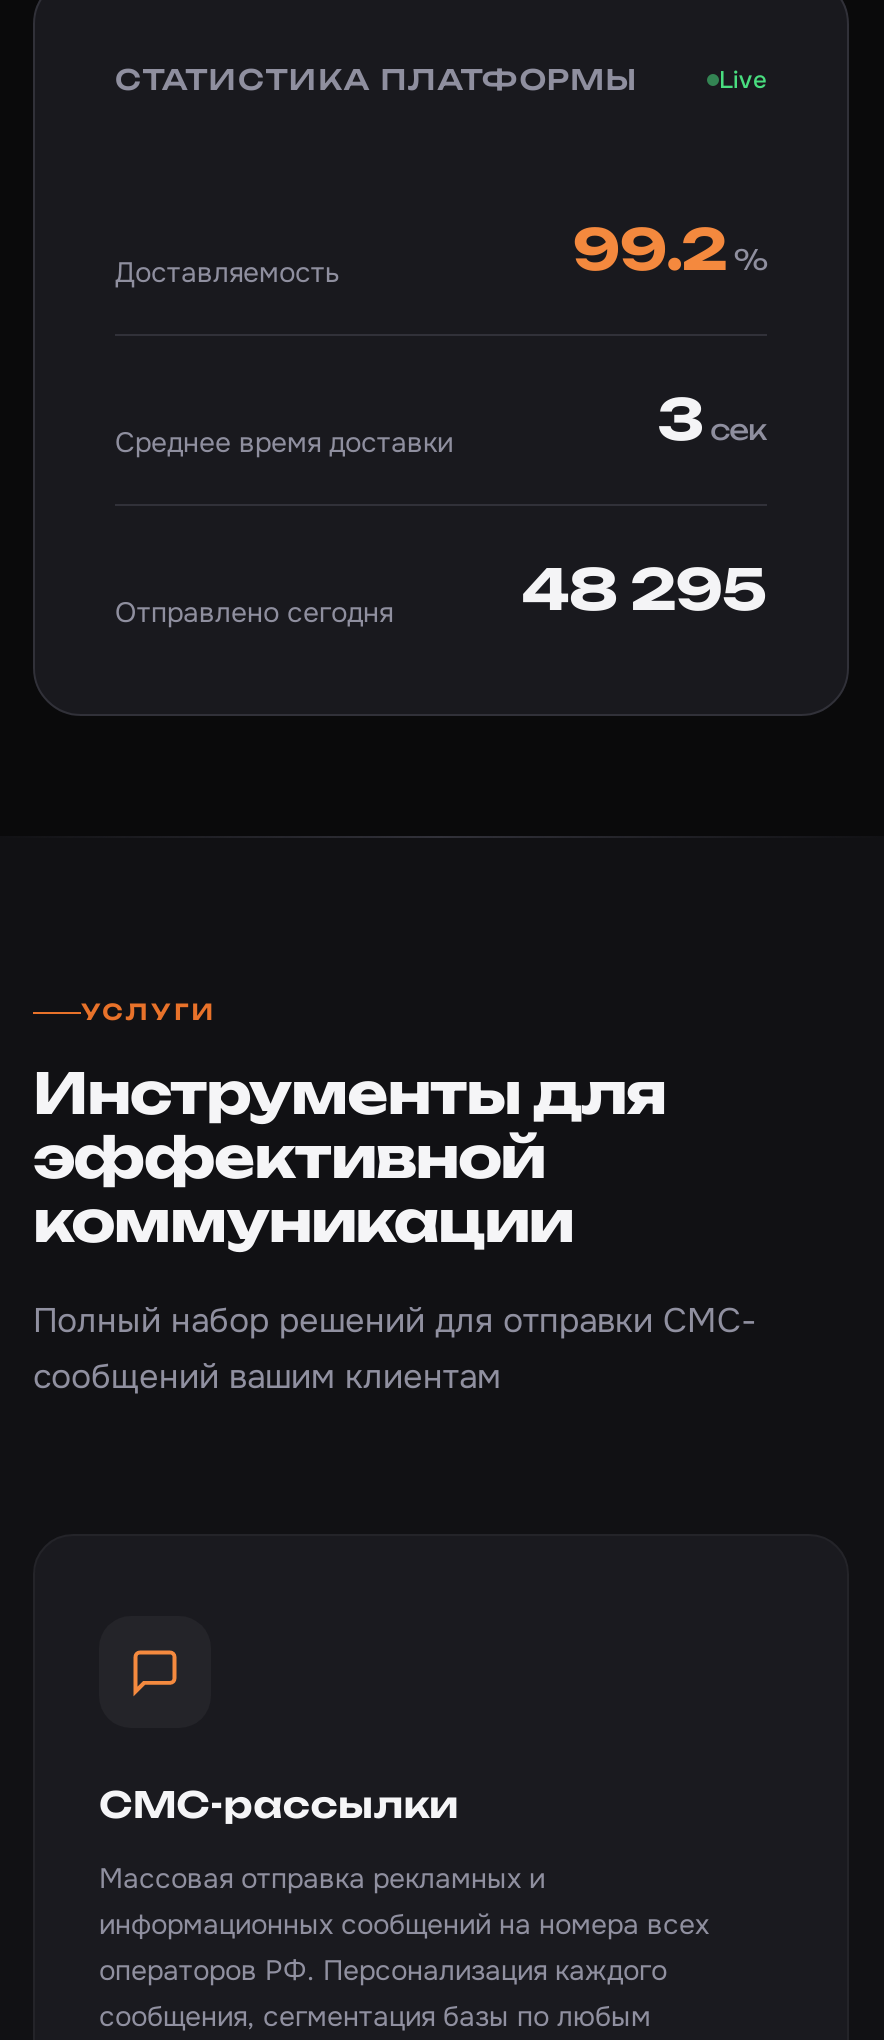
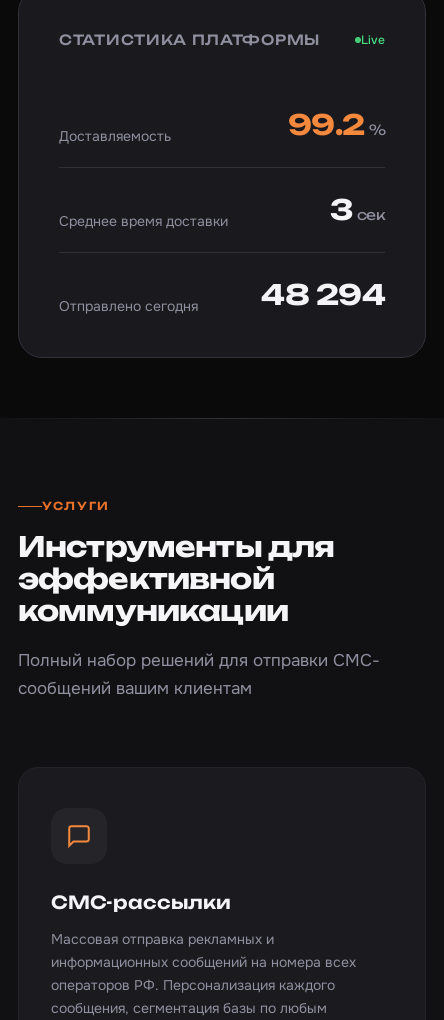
[522,554,767,624] 48 295 -> [261,277,385,312] 48 294

